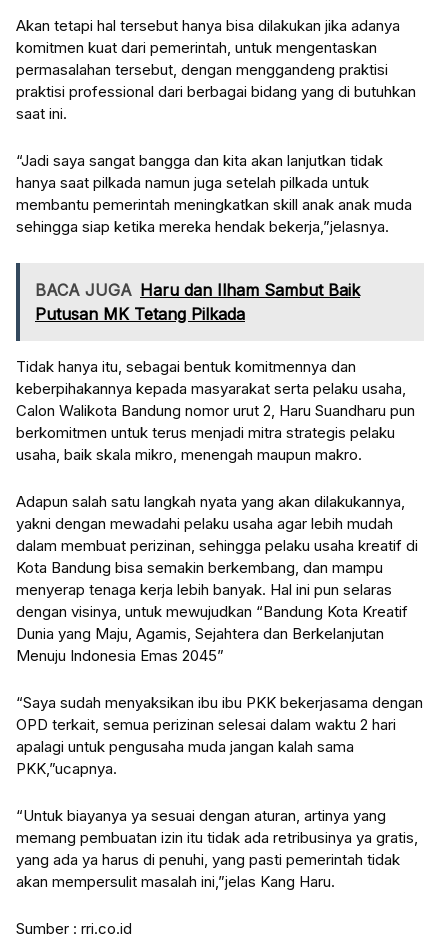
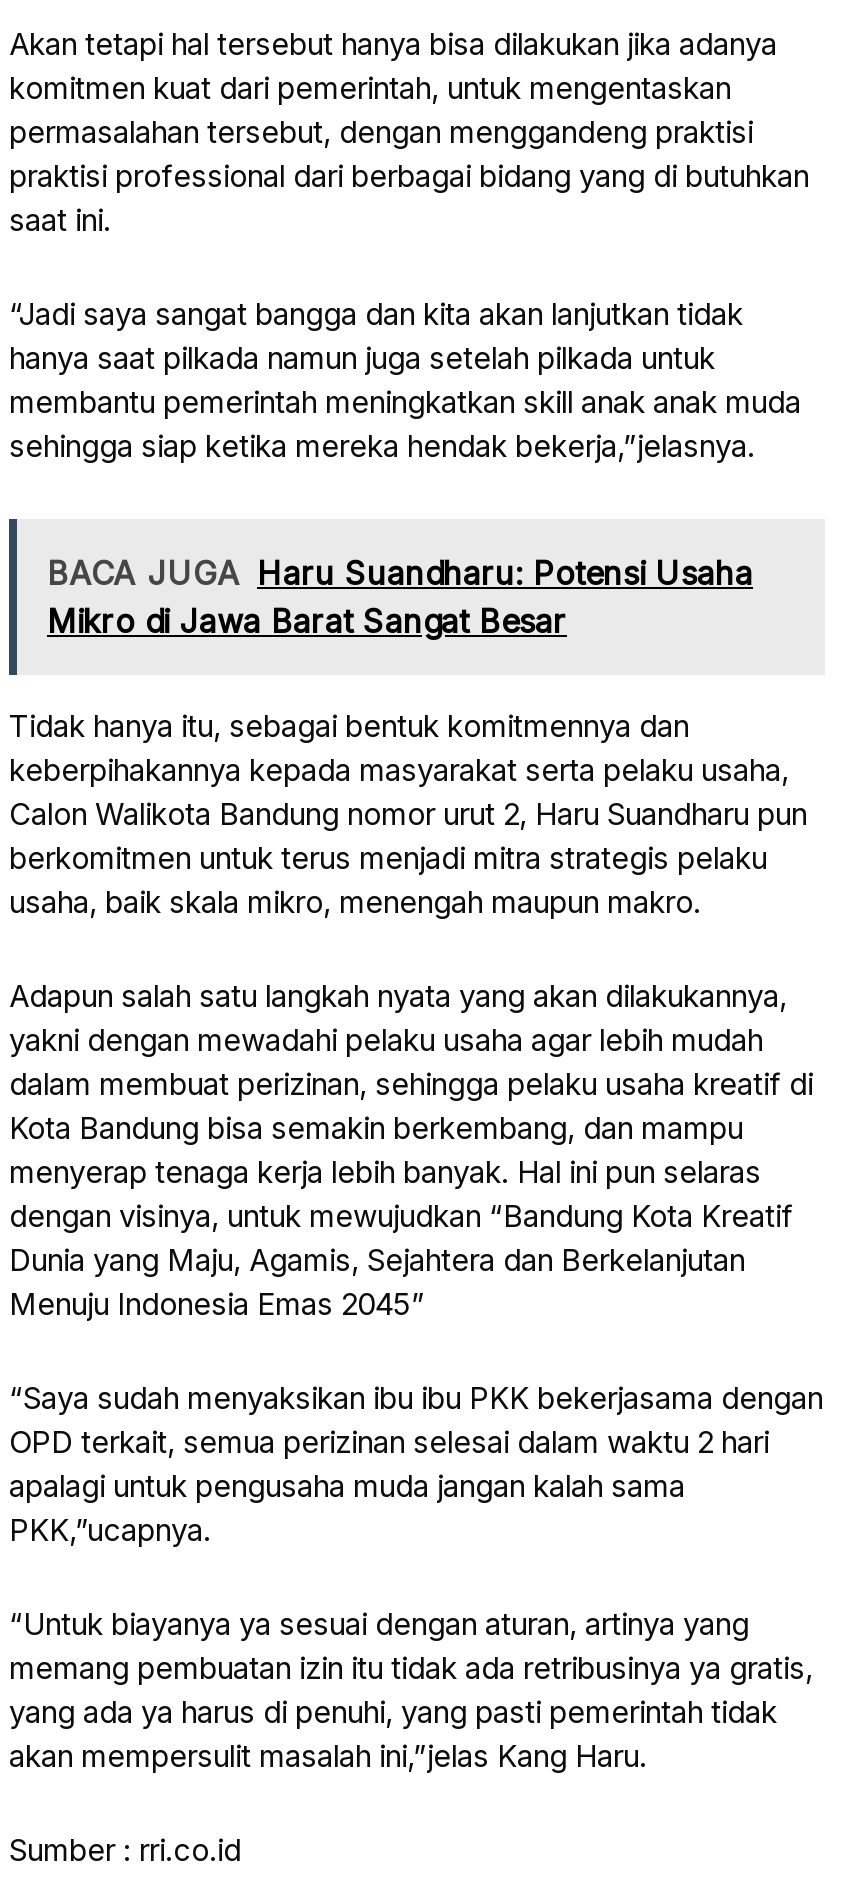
[35,280,360,324] BACA JUGA Haru dan Ilham Sambut Baik | Putusan MK Tetang Pilkada -> [47,553,753,641] BACA JUGA Haru Suandharu: Potensi Usaha | Mikro di Jawa Barat Sangat Besar

